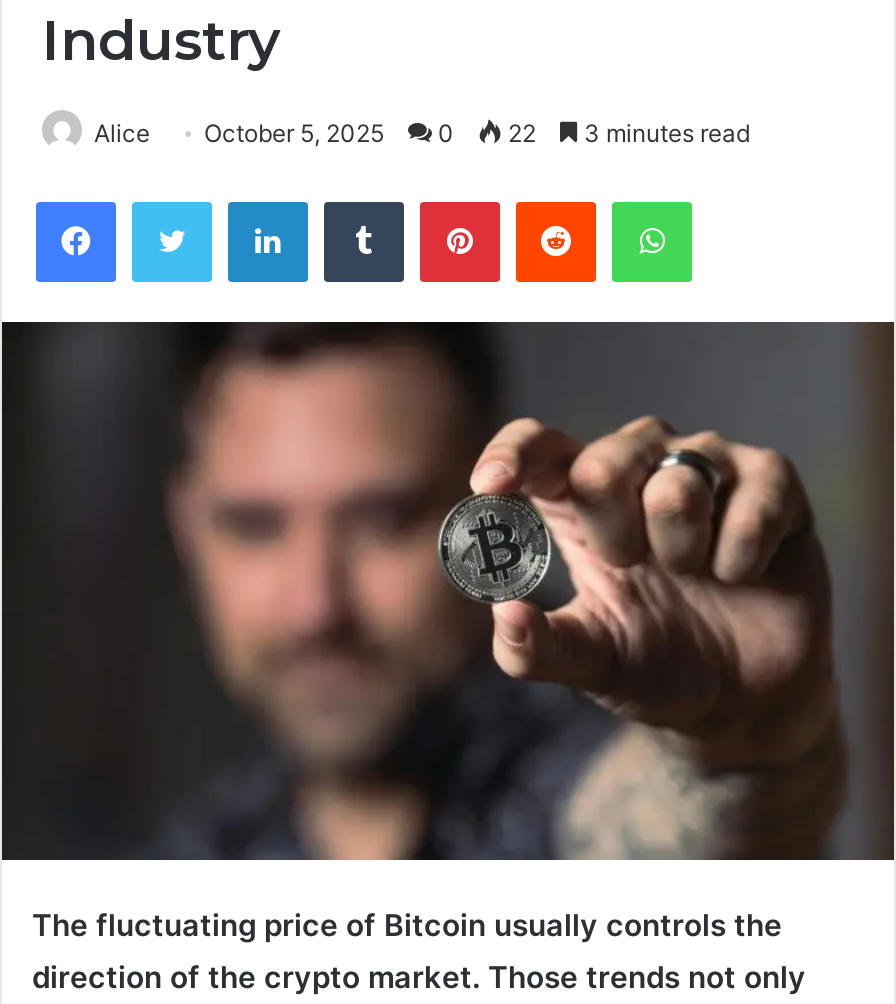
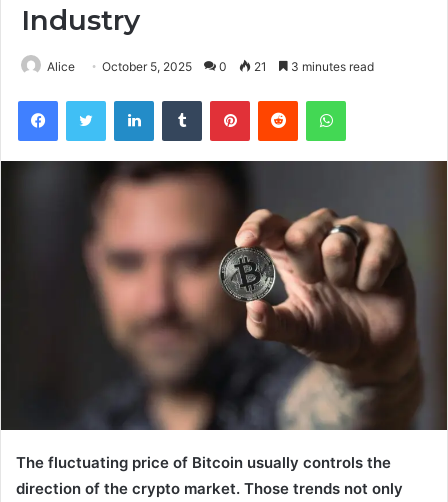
[94,118,750,148] Alice October 5, 2025 0 22 3 minutes read -> [47,59,374,74] Alice October 5, 2025 0 21 3 minutes read

